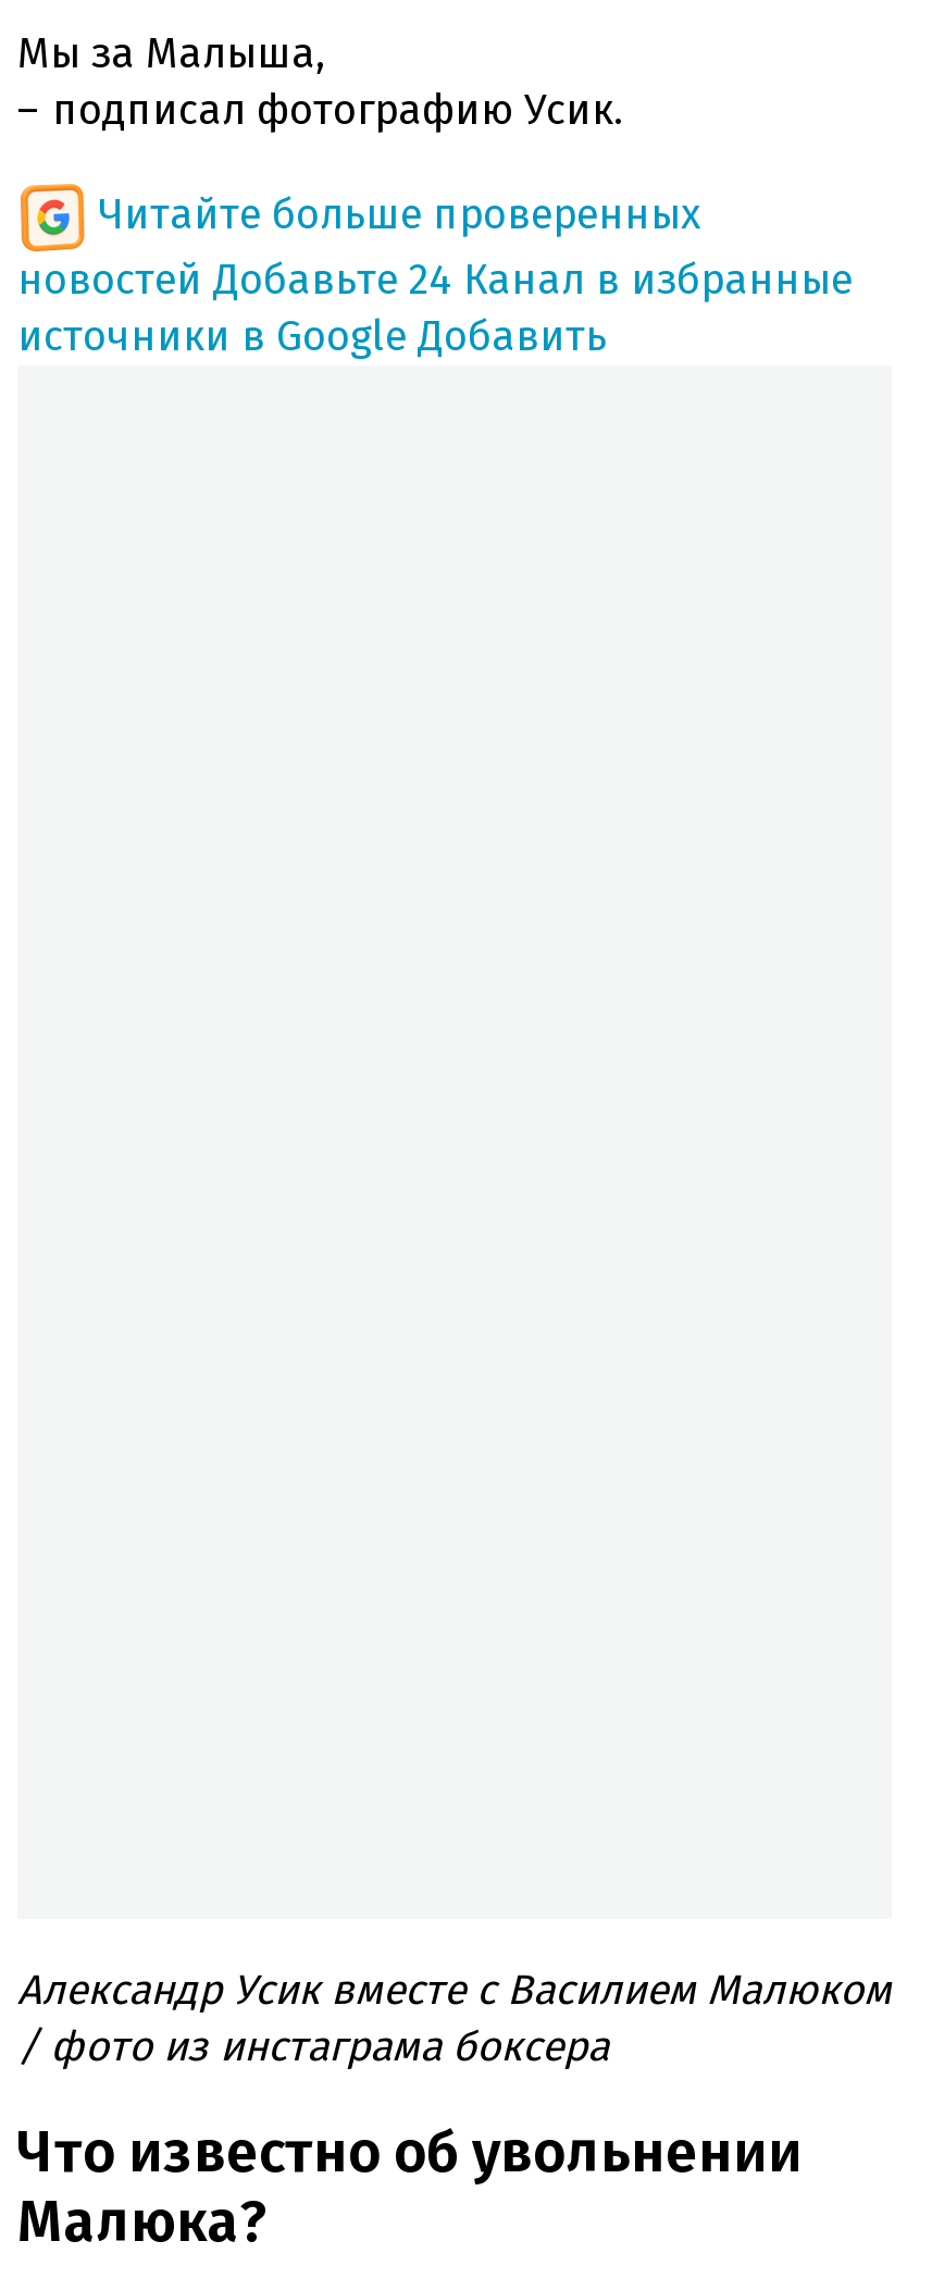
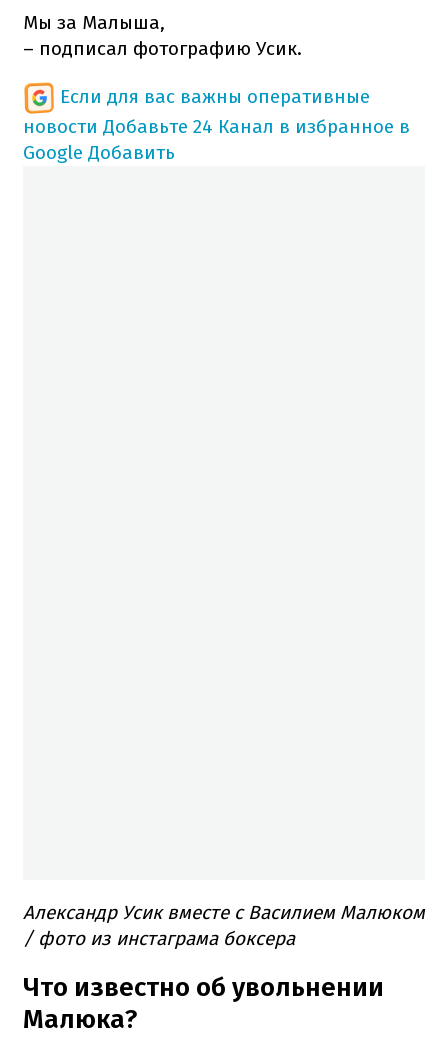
[17,188,853,360] Читайте больше проверенных | новостей Добавьте 24 Канал в избранные | источники в Google Добавить -> [23,85,410,164] Если для вас важны оперативные | новости Добавьте 24 Канал в избранное в | Google Добавить

